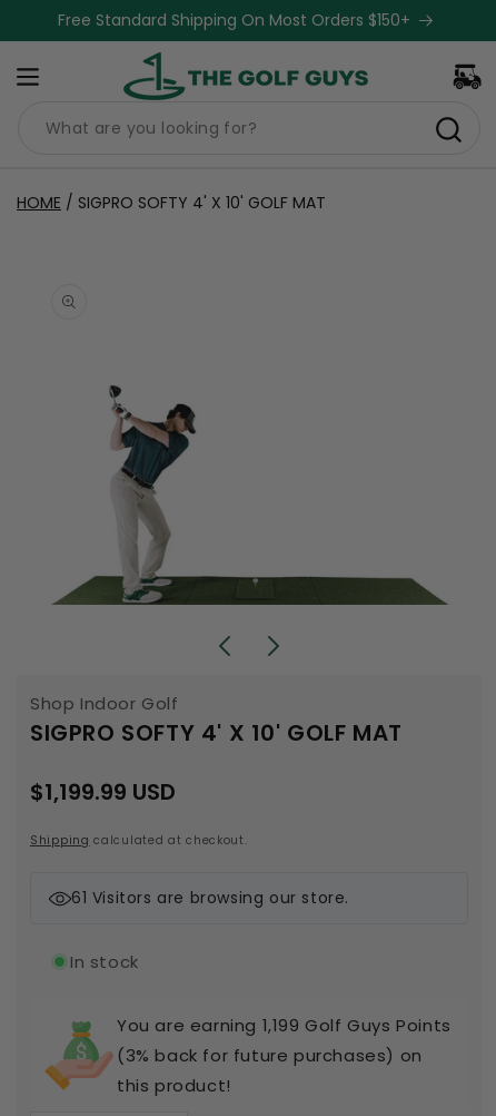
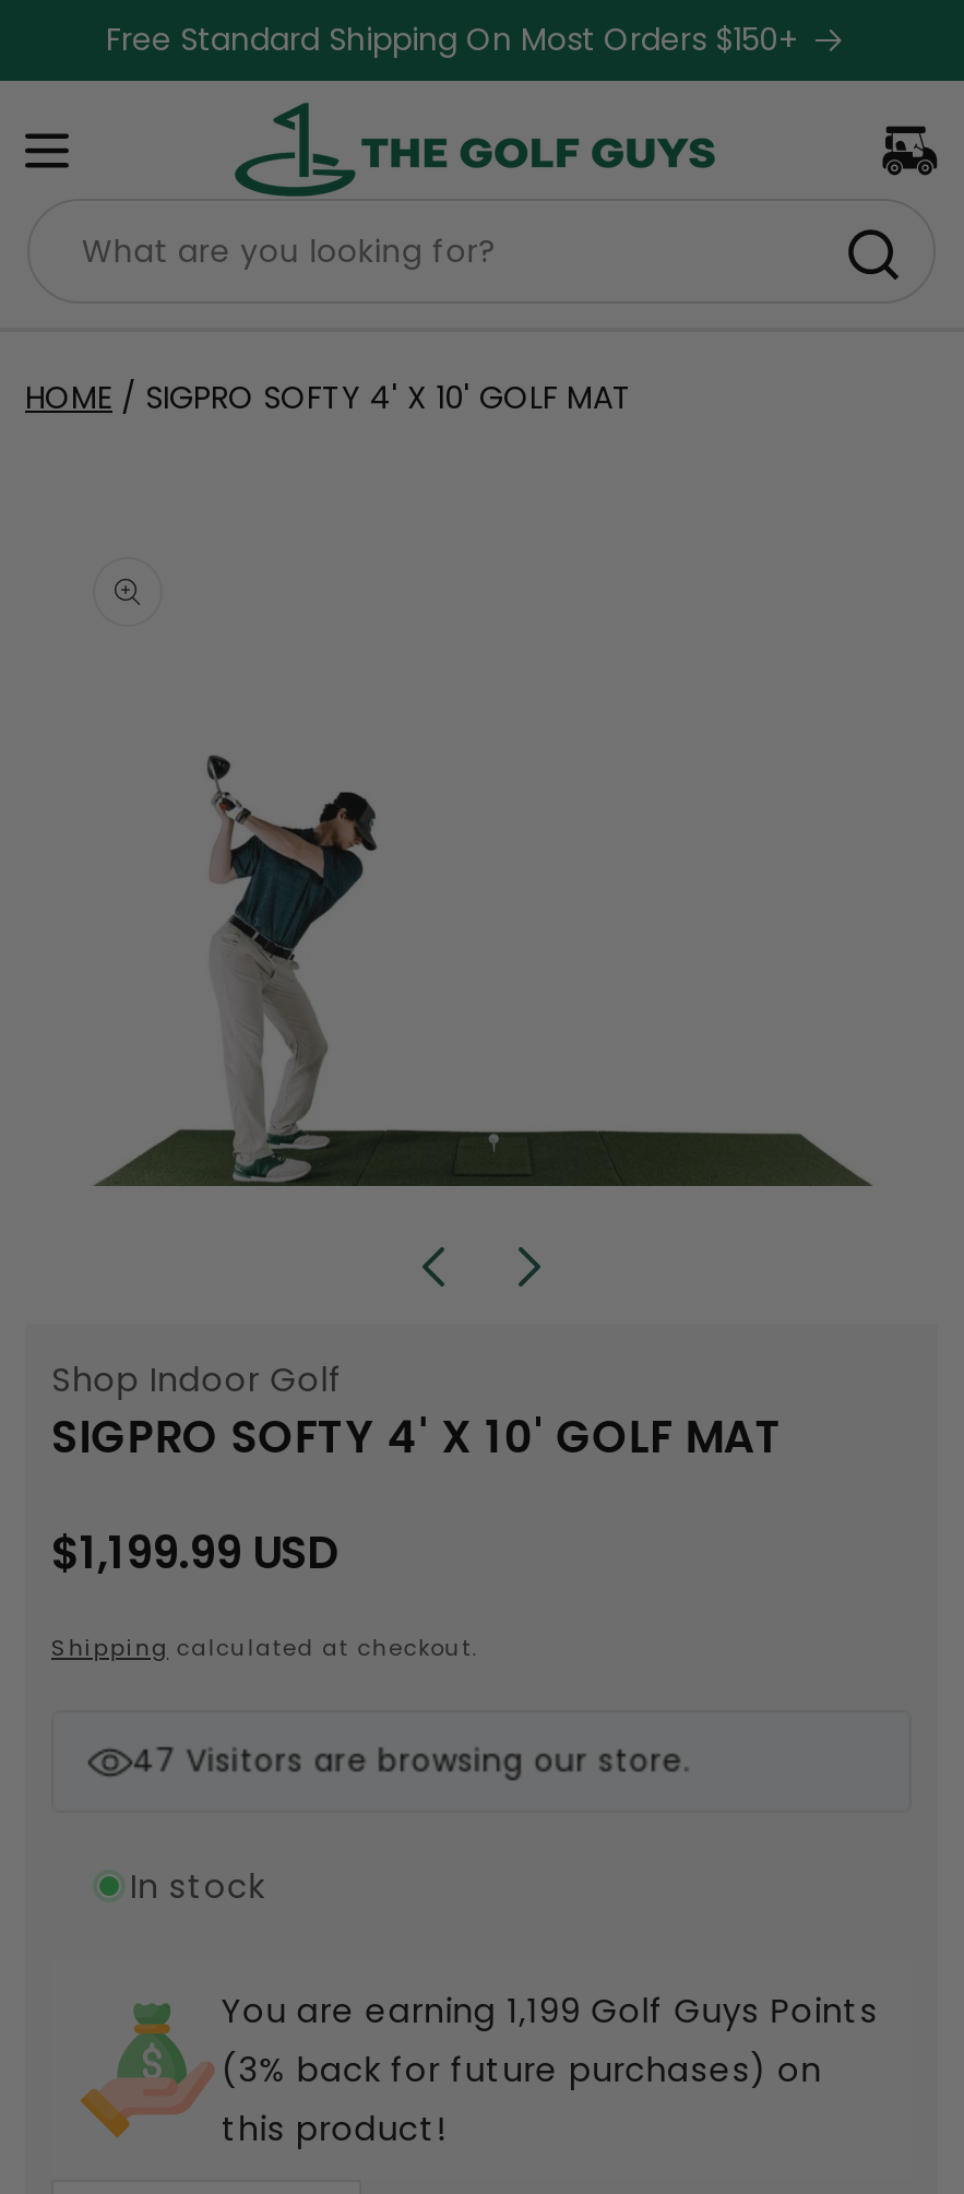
[71,887,349,909] 61 Visitors are browsing our store. -> [132,1739,691,1782] 47 Visitors are browsing our store.

